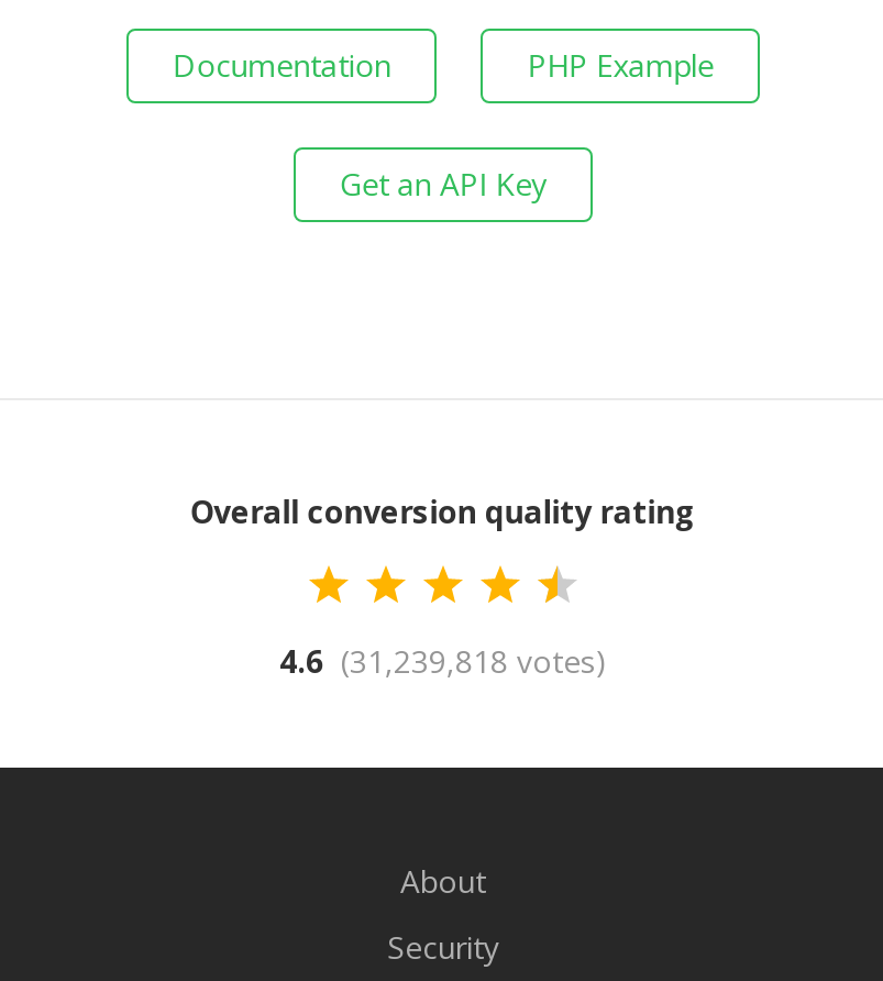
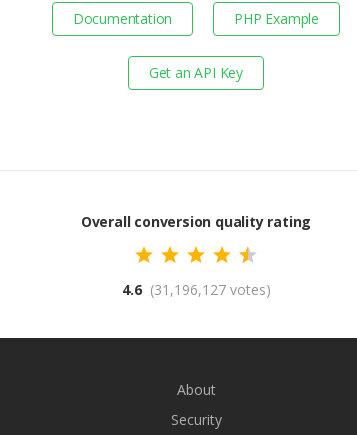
[279,640,607,682] 4.6 (31,239,818 votes) -> [121,280,270,299] 4.6 (31,196,127 votes)

